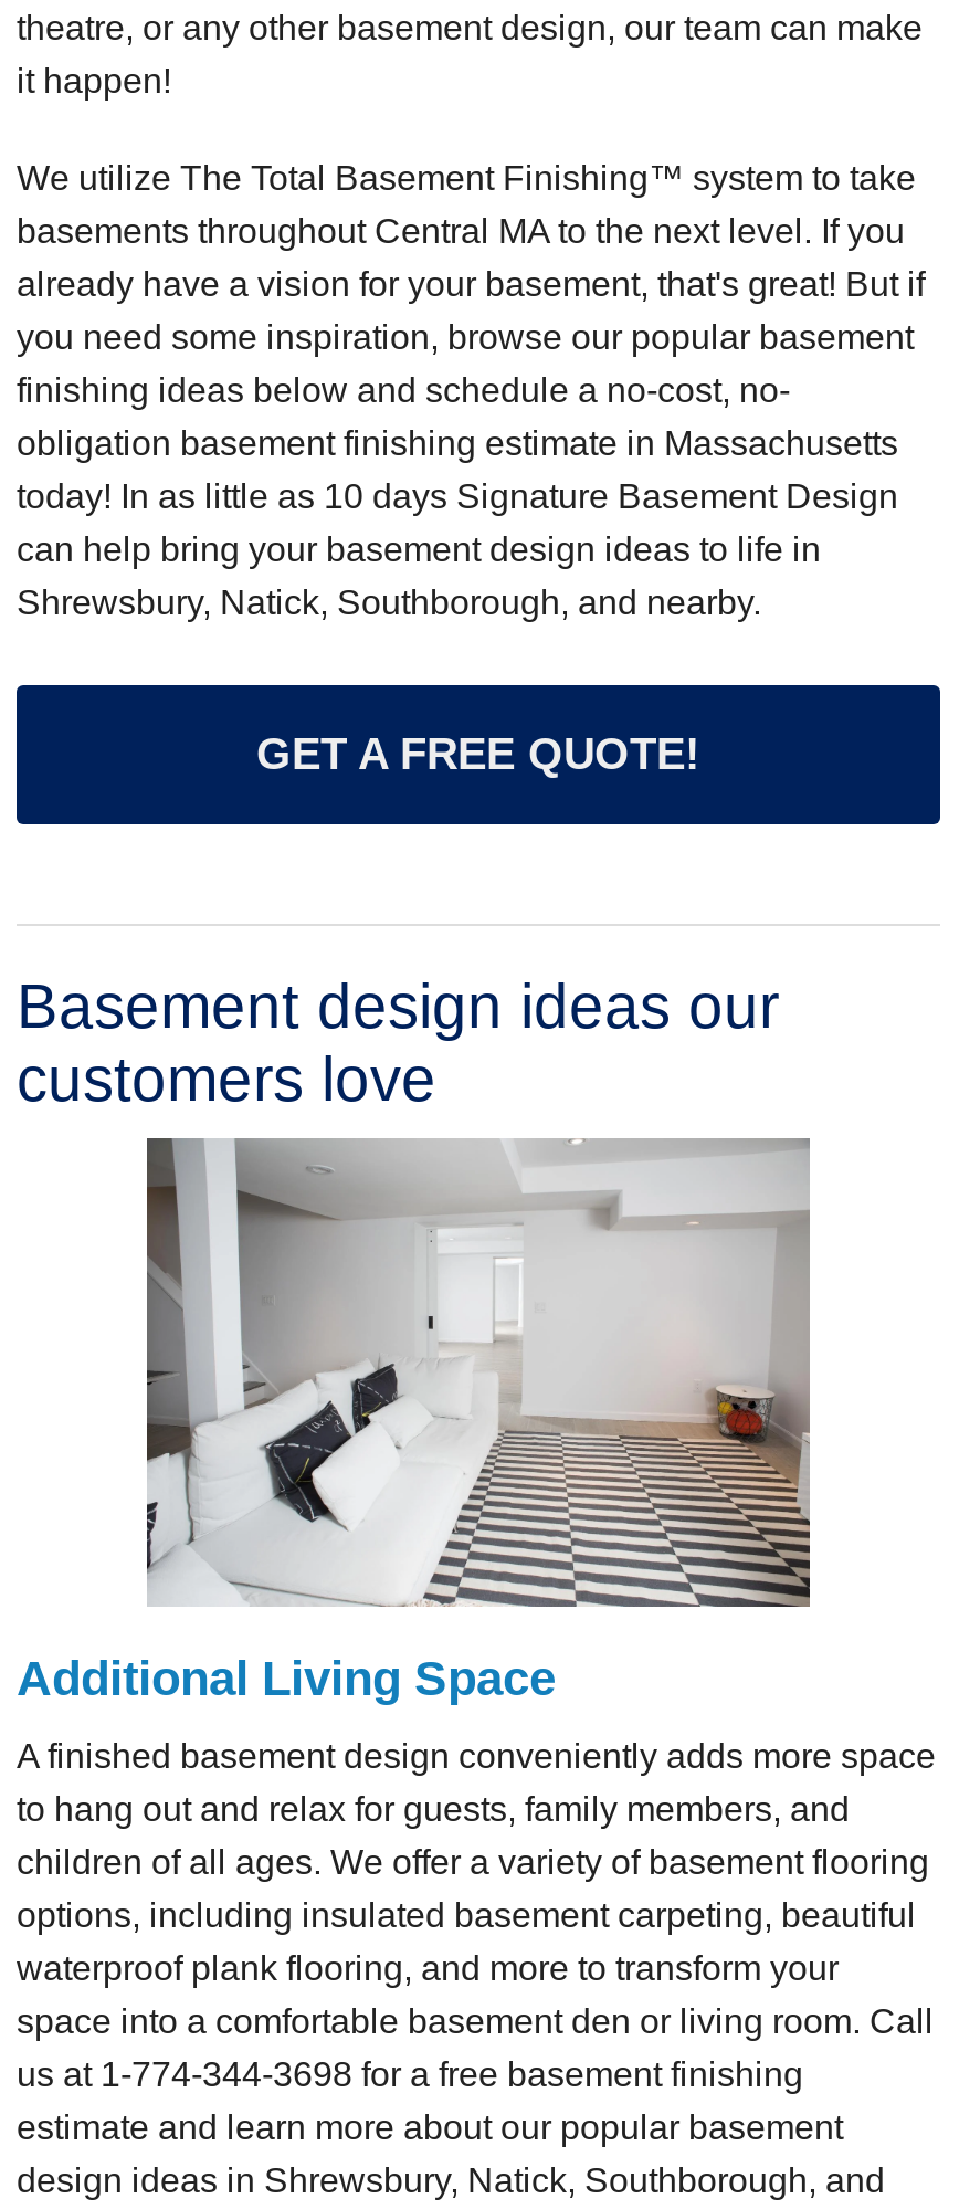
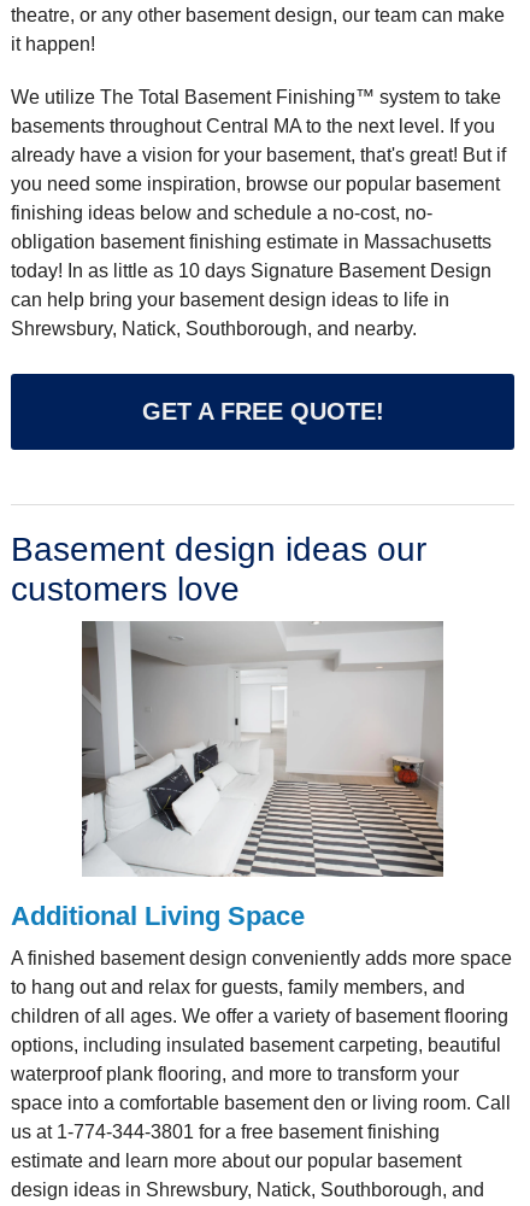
[17,2056,803,2093] us at 1-774-344-3698 for a free basement finishing -> [11,1122,440,1142] us at 1-774-344-3801 for a free basement finishing

